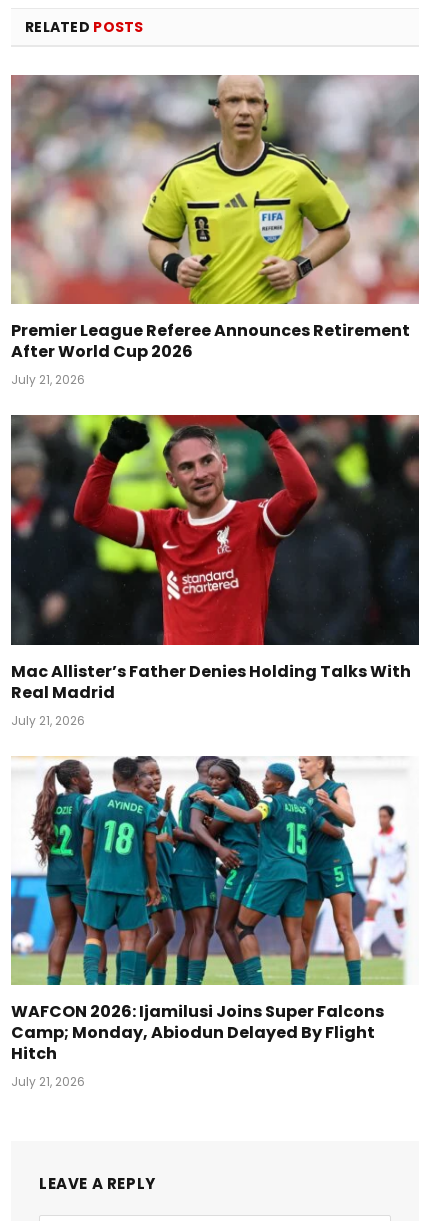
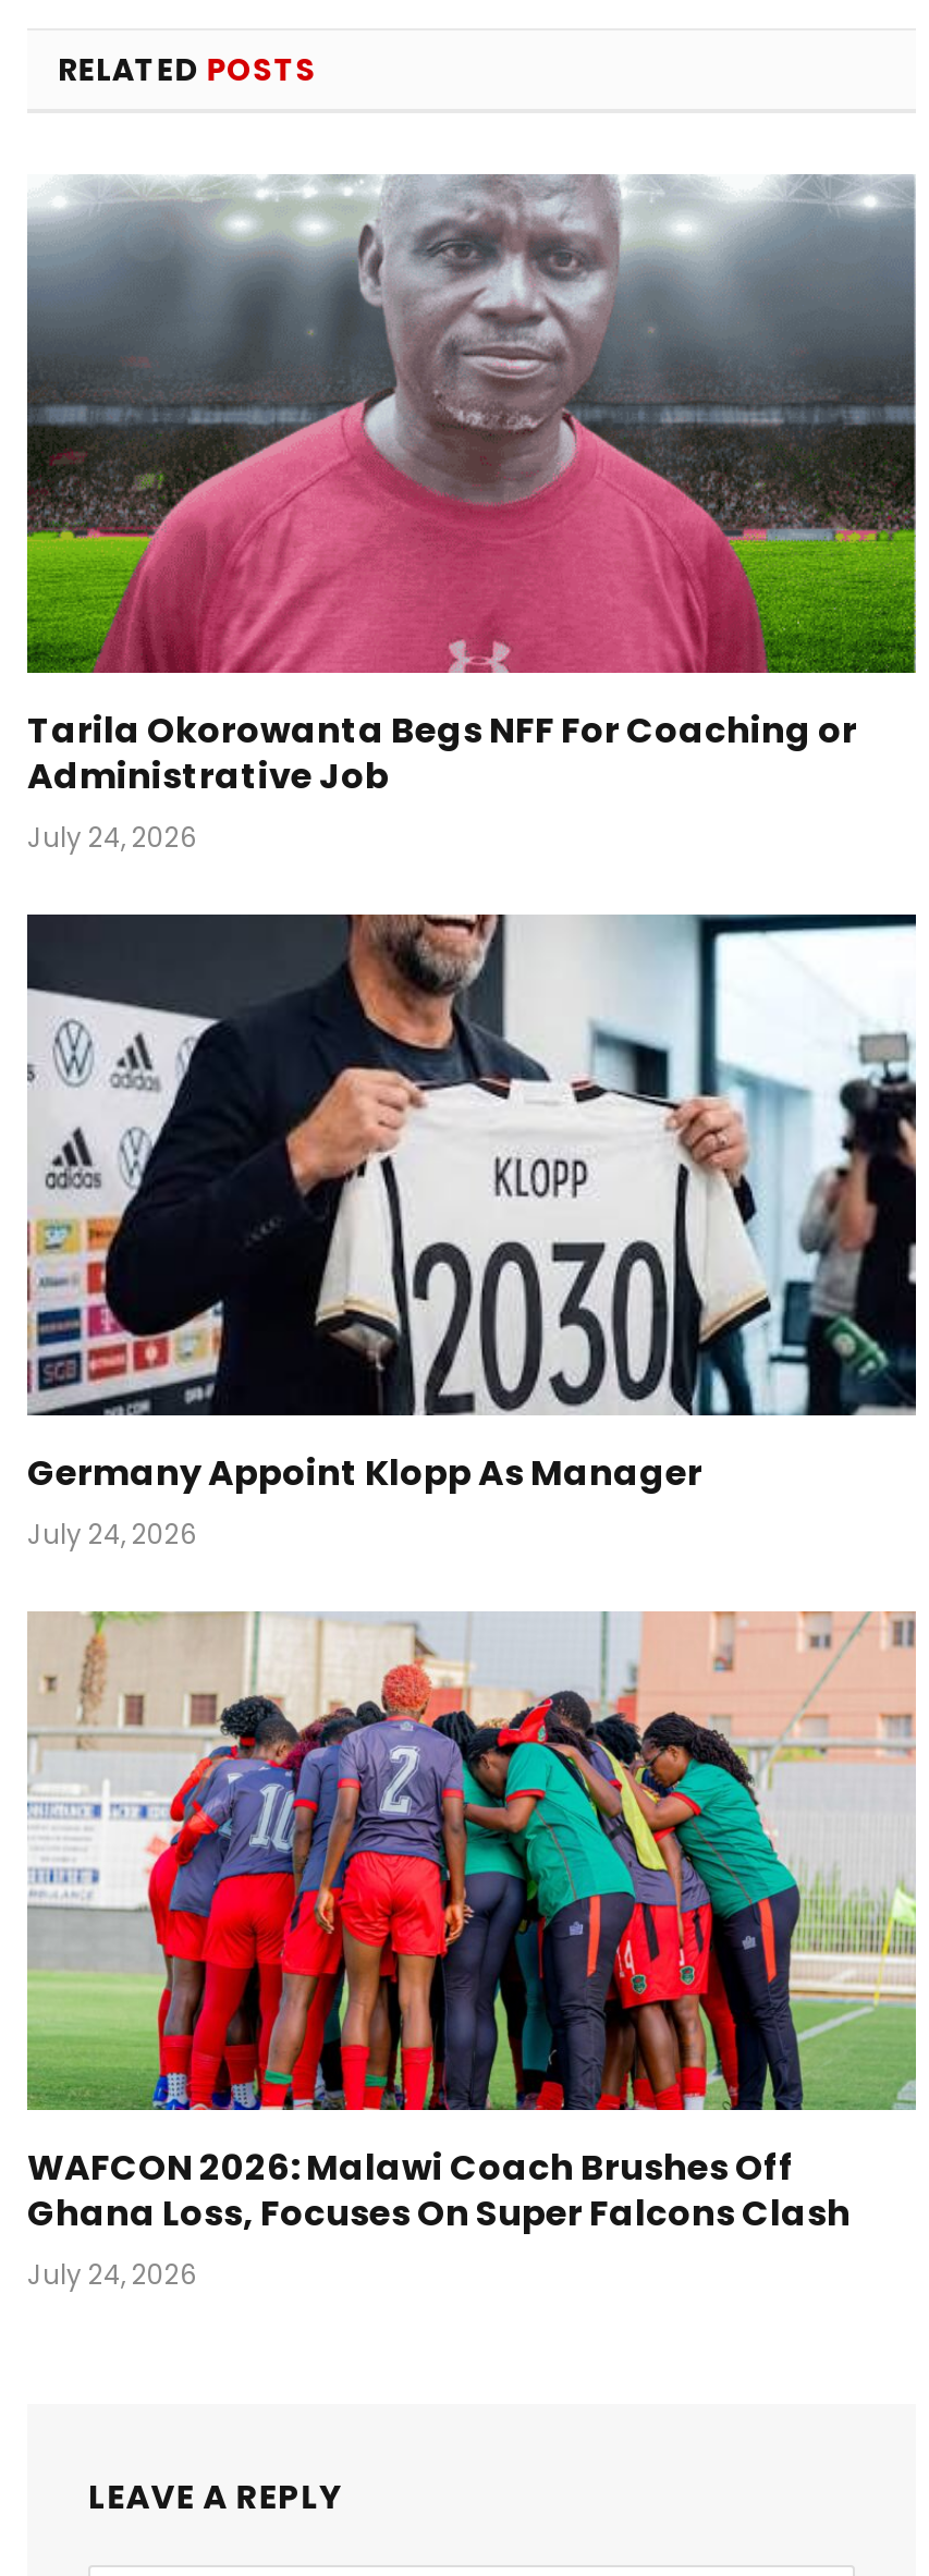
[10,74,419,305] [image] -> [25,174,916,599] [image]
[11,319,410,388] Premier League Referee Announces Retirement | After World Cup 2026 | July 21, 2026 -> [27,706,857,857] Tarila Okorowanta Begs NFF For Coaching or | Administrative Job | July 24, 2026
[10,414,420,646] [image] -> [25,912,918,1339] [image]
[11,660,411,729] Mac Allister’s Father Denies Holding Talks With | Real Madrid | July 21, 2026 -> [27,1448,702,1552] Germany Appoint Klopp As Manager | July 24, 2026
[10,755,419,1090] [image] | WAFCON 2026: Ijamilusi Joins Super Falcons | Camp; Monday, Abiodun Delayed By Flight | Hitch | July 21, 2026 -> [27,1609,918,2294] [image] | WAFCON 2026: Malawi Coach Brushes Off | Ghana Loss, Focuses On Super Falcons Clash | July 24, 2026

